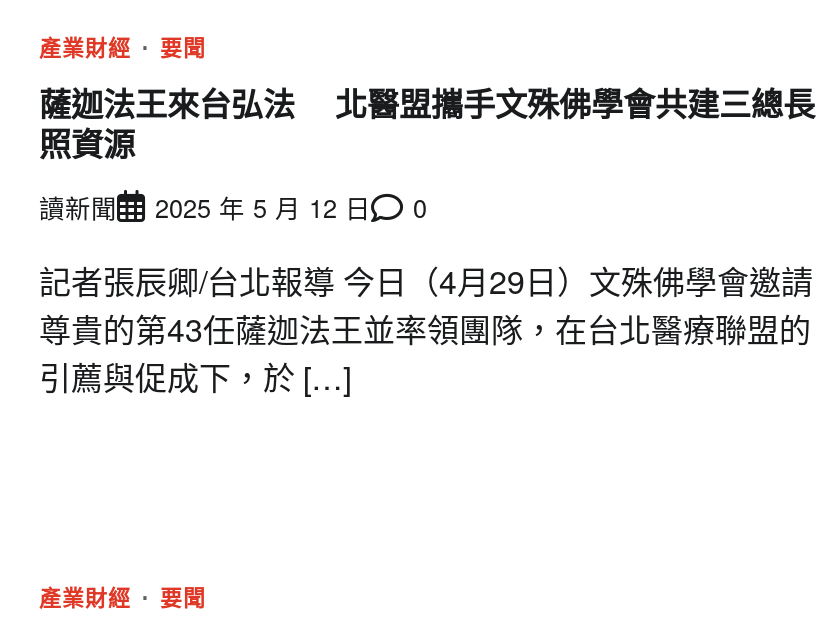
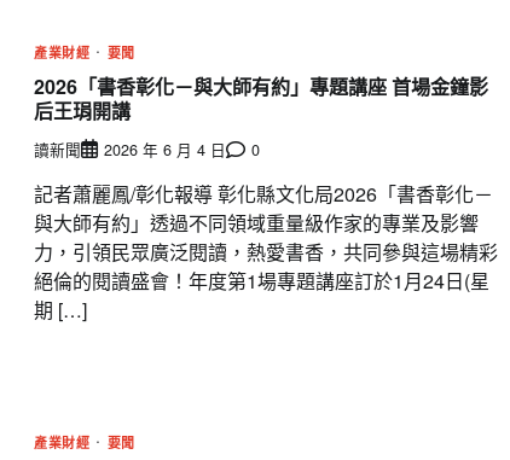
[39,80,815,166] 薩迦法王來台弘法 北醫盟攜手文殊佛學會共建三總長 | 照資源 -> [34,72,488,124] 2026「書香彰化－與大師有約」專題講座 首場金鐘影 | 后王琄開講
[39,188,427,226] 讀新聞 2025 年 5 月 12 日 0 -> [34,138,260,161] 讀新聞 2026 年 6 月 4 日 0
[39,258,813,400] 記者張辰卿/台北報導 今日（4月29日）文殊佛學會邀請 | 尊貴的第43任薩迦法王並率領團隊，在台北醫療聯盟的 | 引薦與促成下，於 […] -> [34,180,498,324] 記者蕭麗鳳/彰化報導 彰化縣文化局2026「書香彰化－ | 與大師有約」透過不同領域重量級作家的專業及影響 | 力，引領民眾廣泛閱讀，熱愛書香，共同參與這場精彩 | 絕倫的閱讀盛會！年度第1場專題講座訂於1月24日(星 | 期 […]

